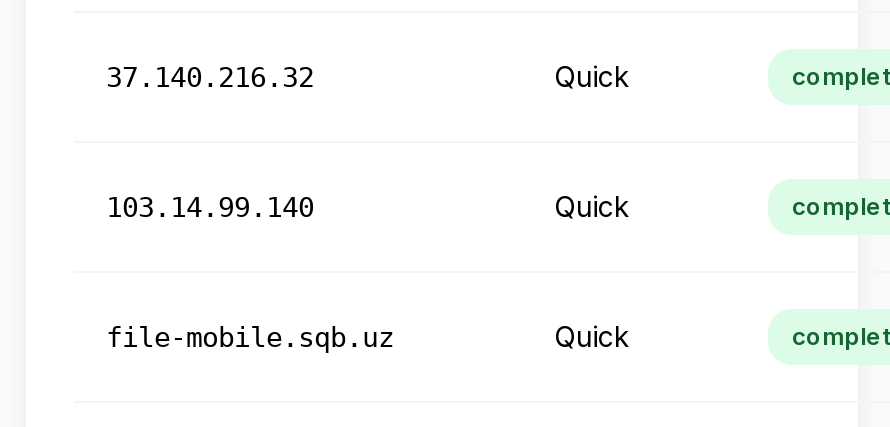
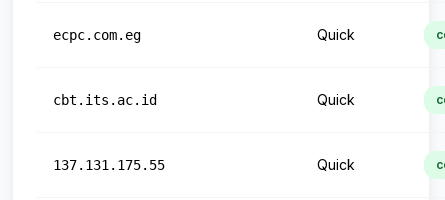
[106,61,314,93] 37.140.216.32 -> [53,27,141,43] ecpc.com.eg
[106,191,314,223] 103.14.99.140 -> [53,92,157,108] cbt.its.ac.id
[106,321,394,353] file-mobile.sqb.uz -> [53,157,165,173] 137.131.175.55

